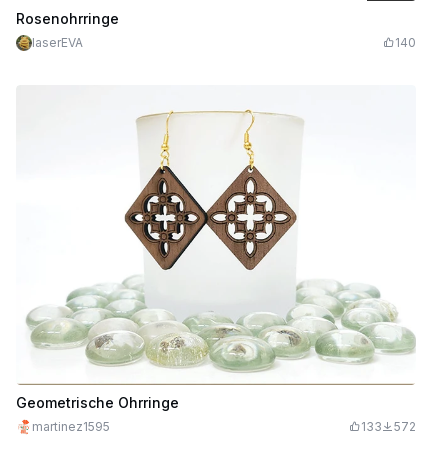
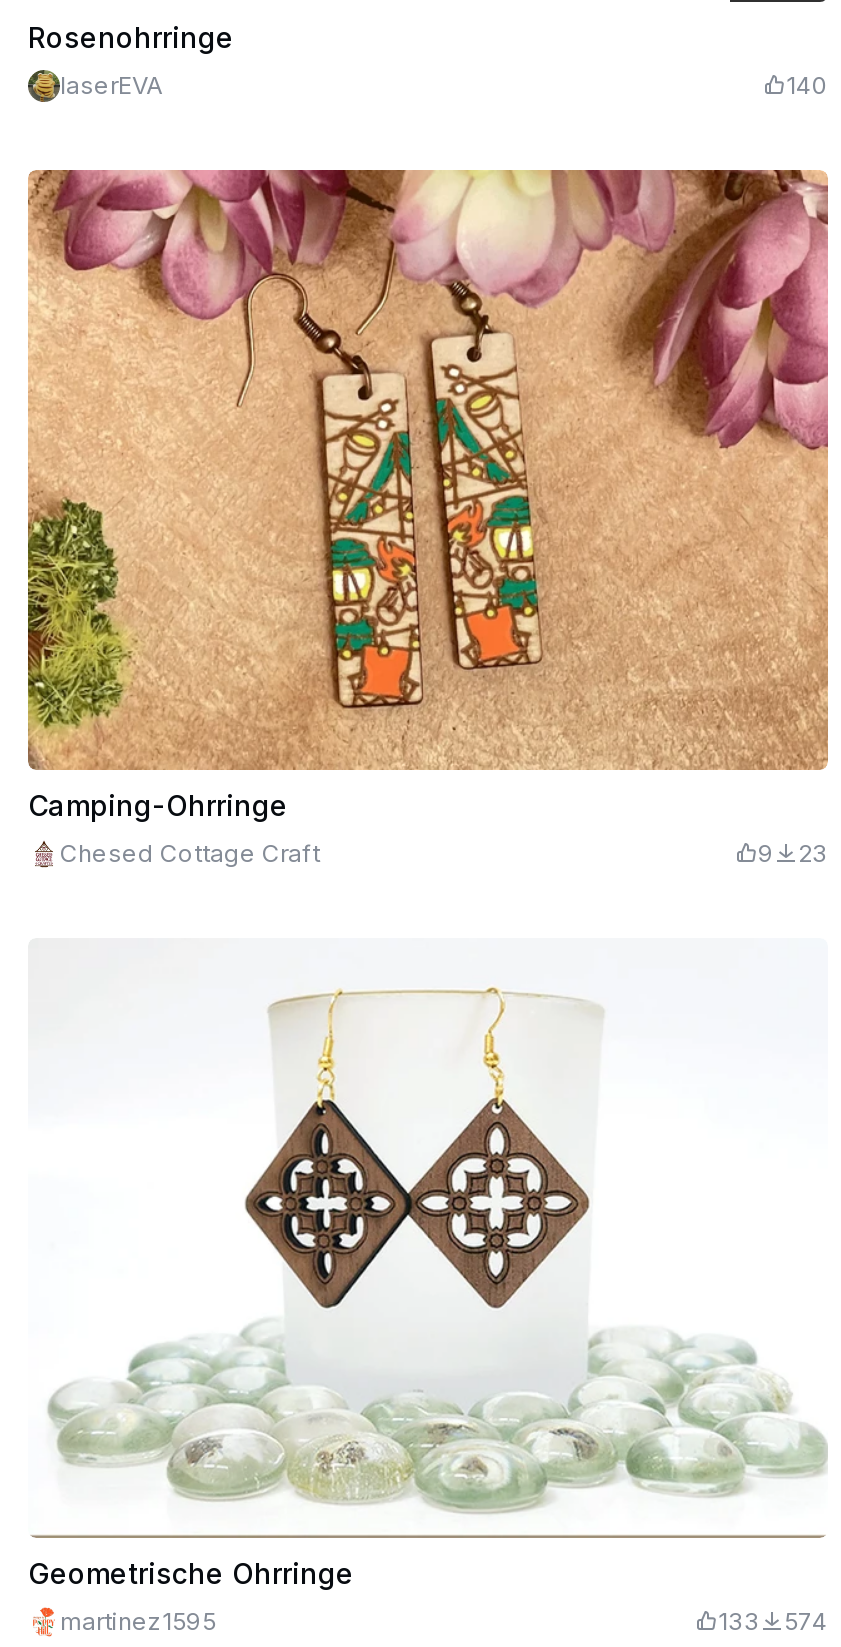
none -> [26,168,830,868] [image] | Camping-Ohrringe | Chesed Cottage Craft | 9 | 23
[361,419,416,434] 133 572 -> [718,1606,828,1636] 133 574

